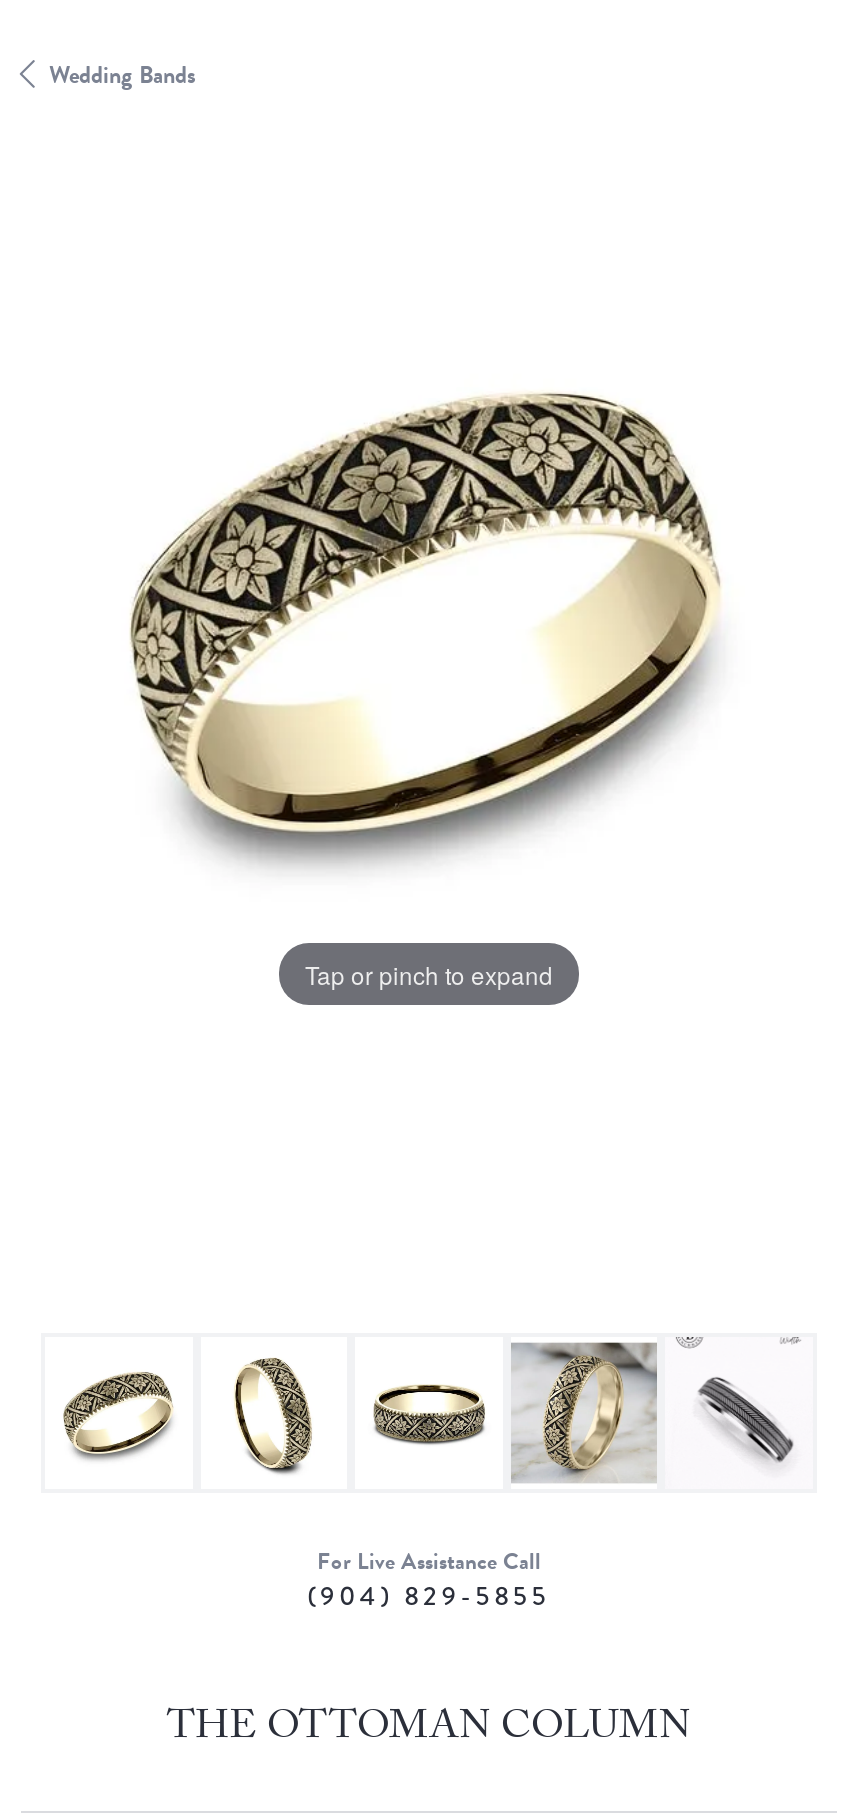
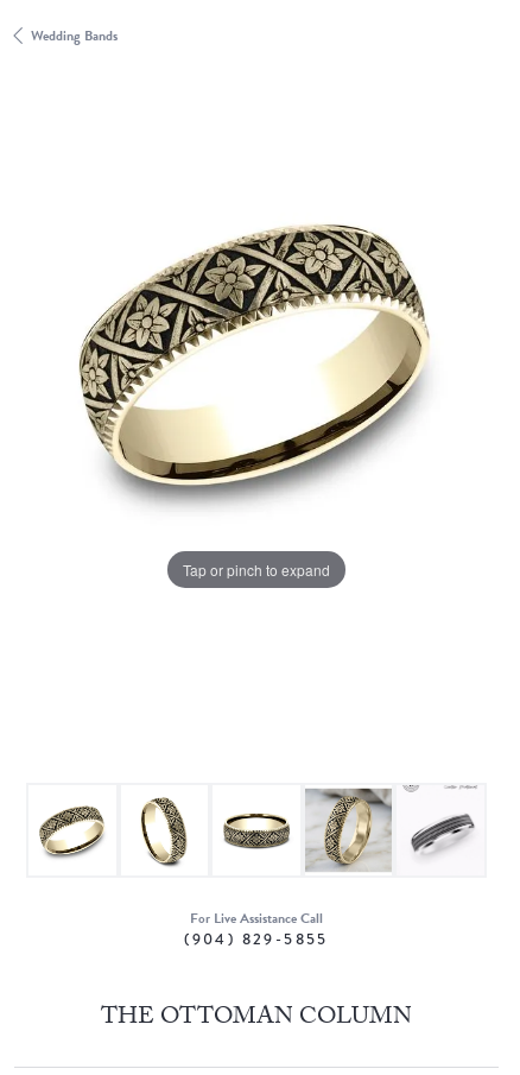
[689,1375,795,1465] [image] -> [410,809,475,860] [image]

